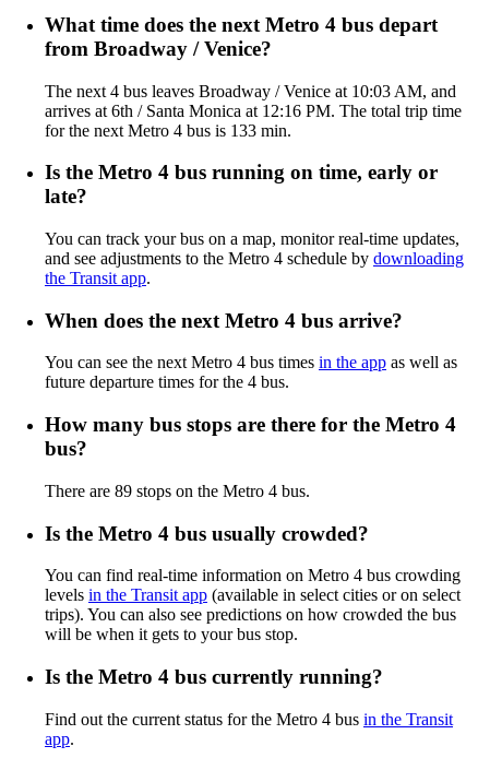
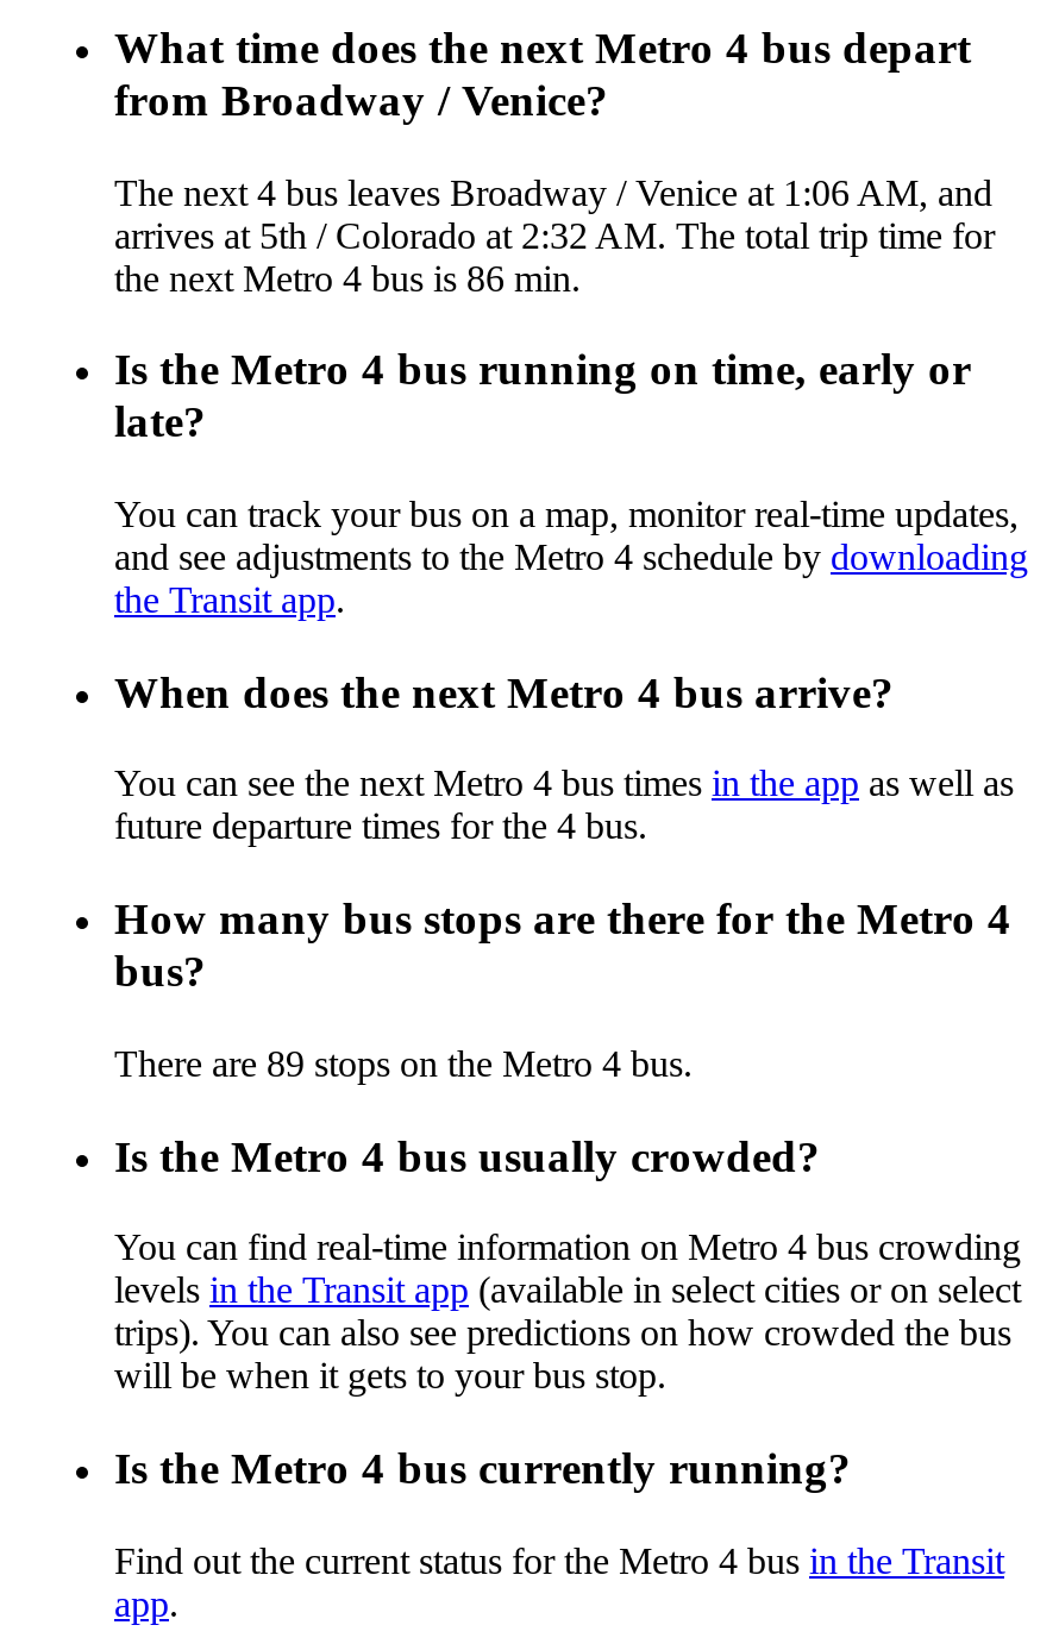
[45,81,462,139] The next 4 bus leaves Broadway / Venice at 10:03 AM, and | arrives at 6th / Santa Monica at 12:16 PM. The total trip time | for the next Metro 4 bus is 133 min. -> [114,171,995,297] The next 4 bus leaves Broadway / Venice at 1:06 AM, and | arrives at 5th / Colorado at 2:32 AM. The total trip time for | the next Metro 4 bus is 86 min.

